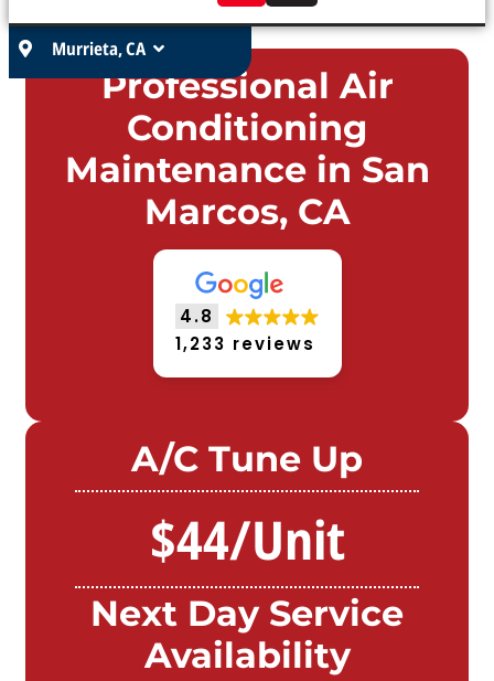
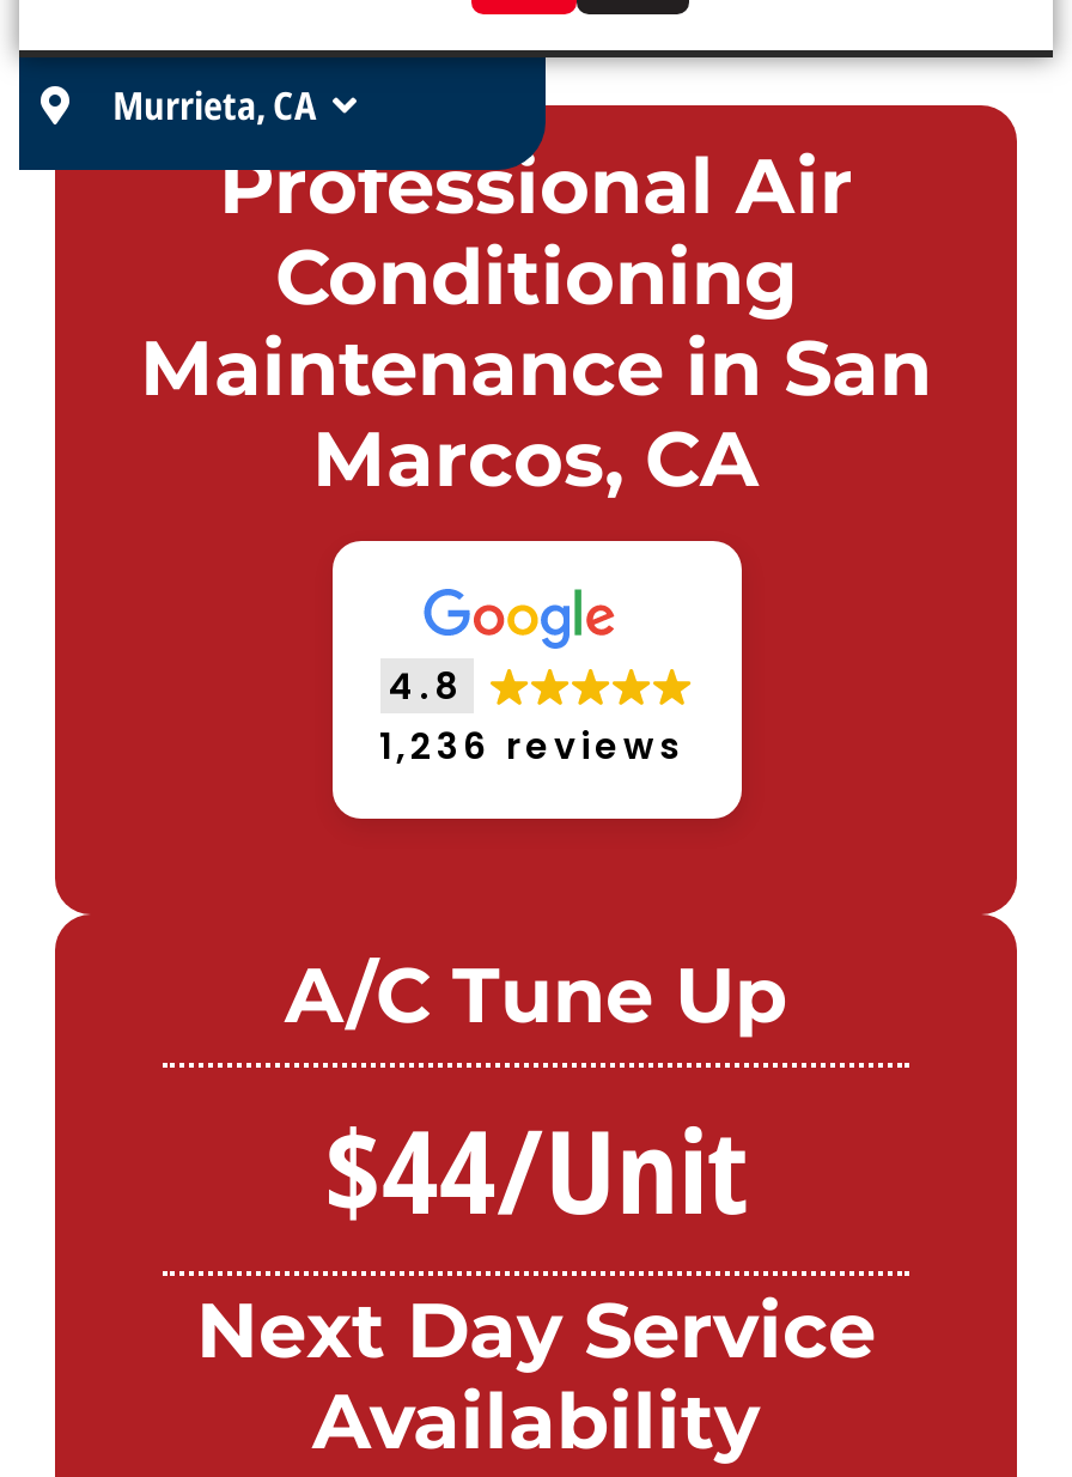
[175,332,315,355] 1,233 reviews -> [379,719,686,770] 1,236 reviews

